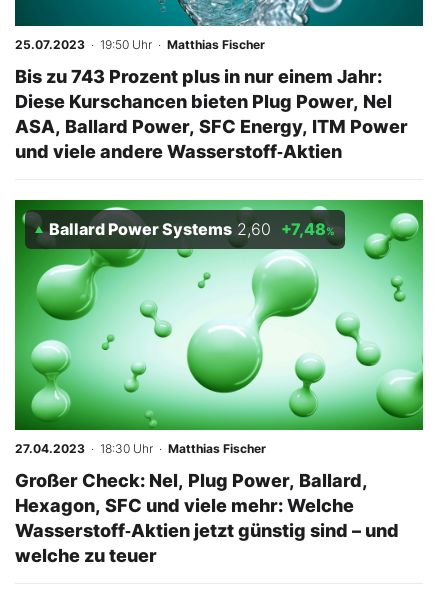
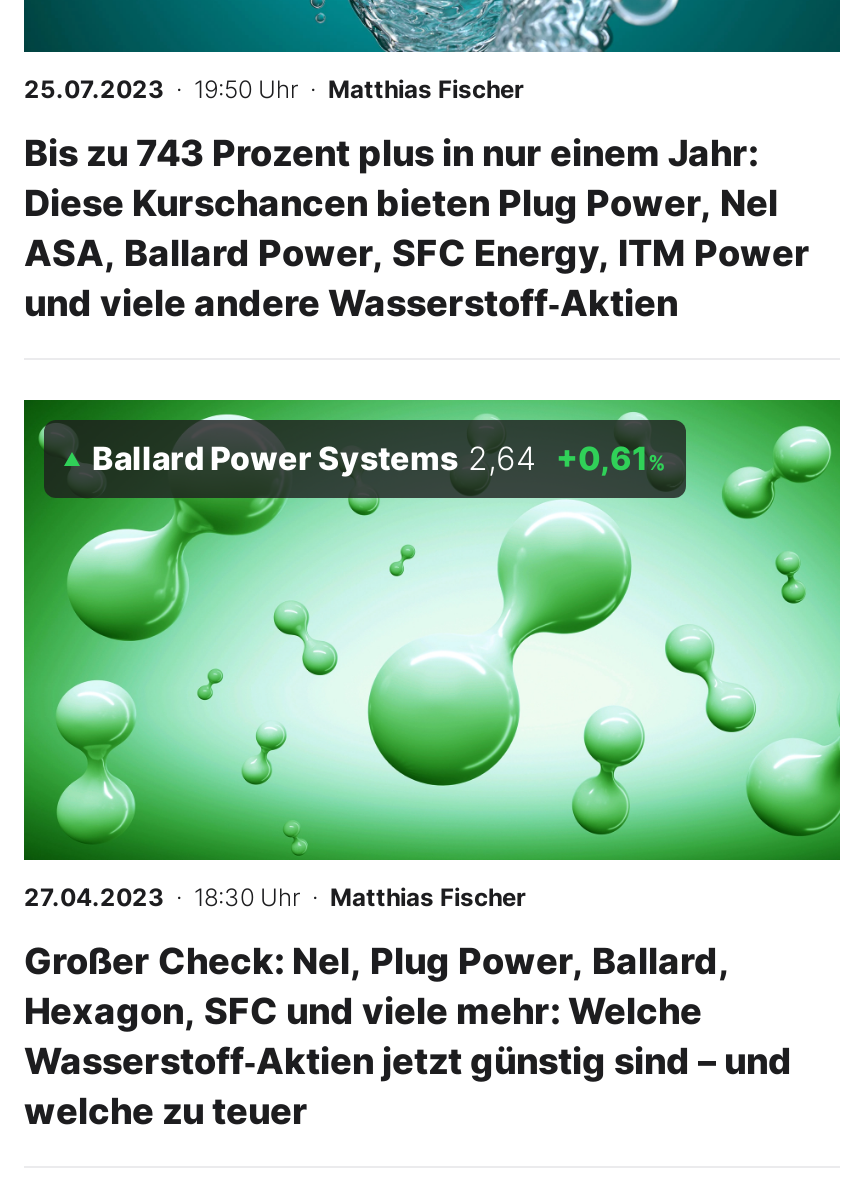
[49,219,335,239] Ballard Power Systems 2,60 +7,48% -> [92,438,666,478] Ballard Power Systems 2,64 +0,61%

